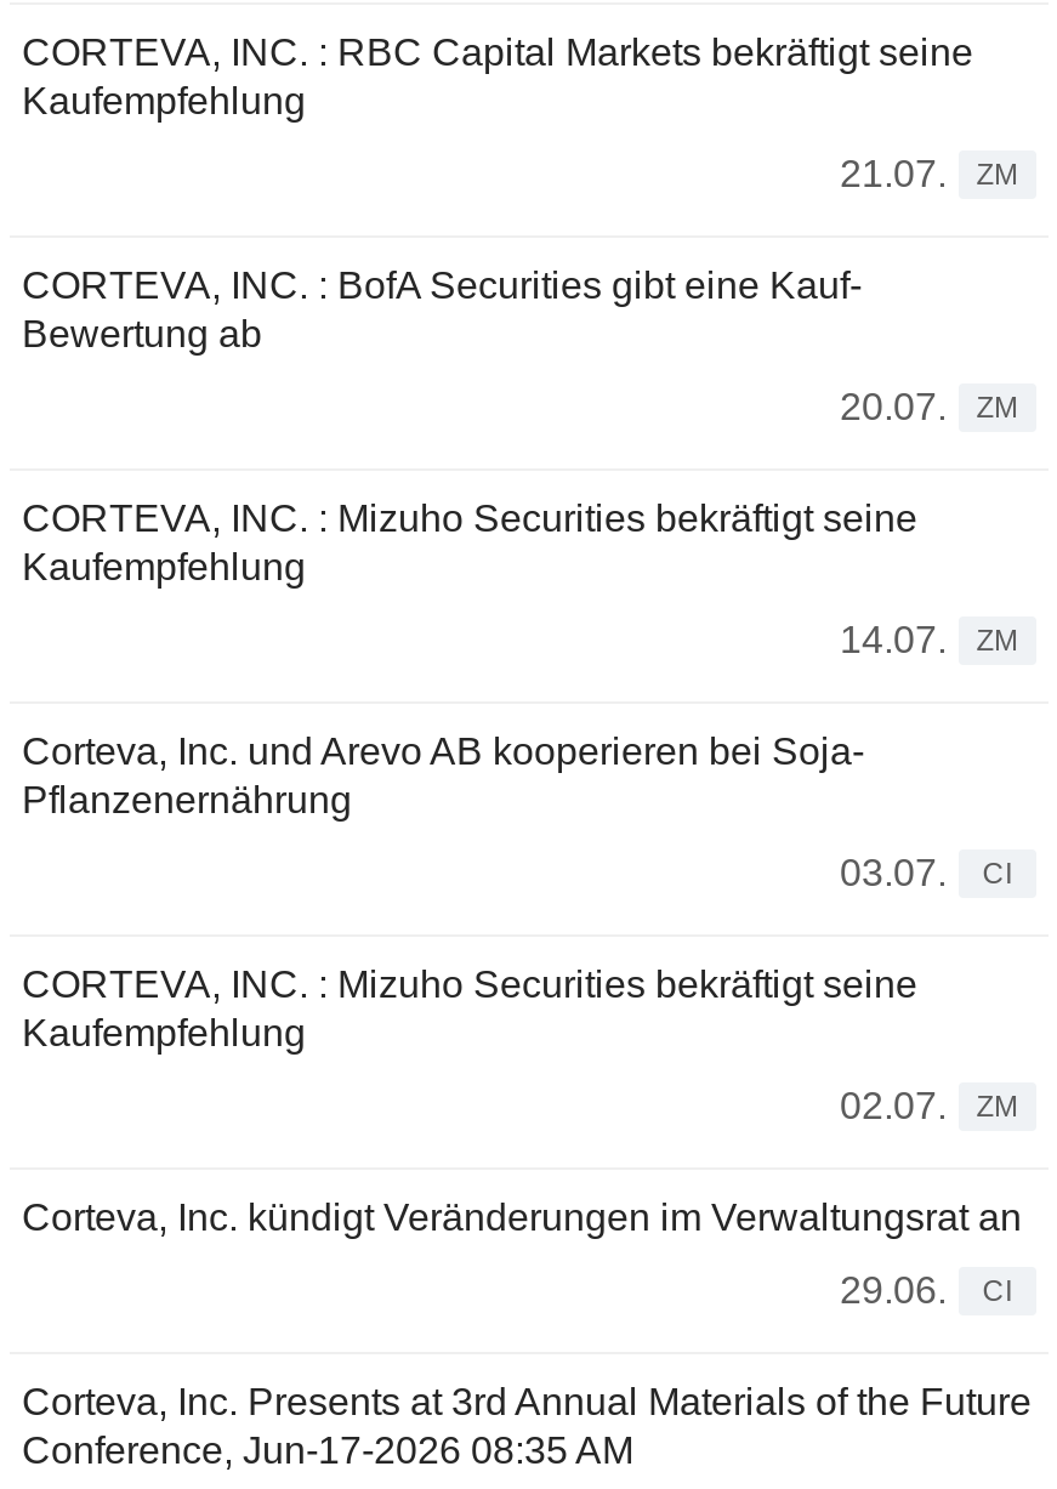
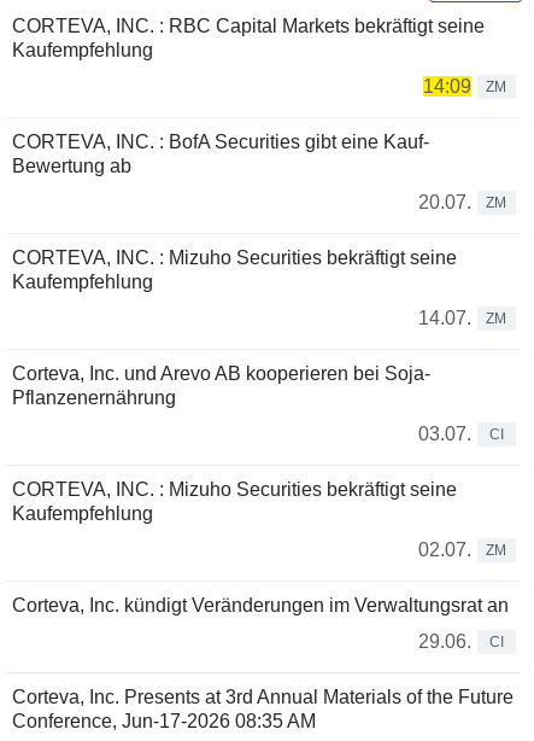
[840,154,1019,195] 21.07. ZM -> [423,77,507,97] 14:09 ZM

